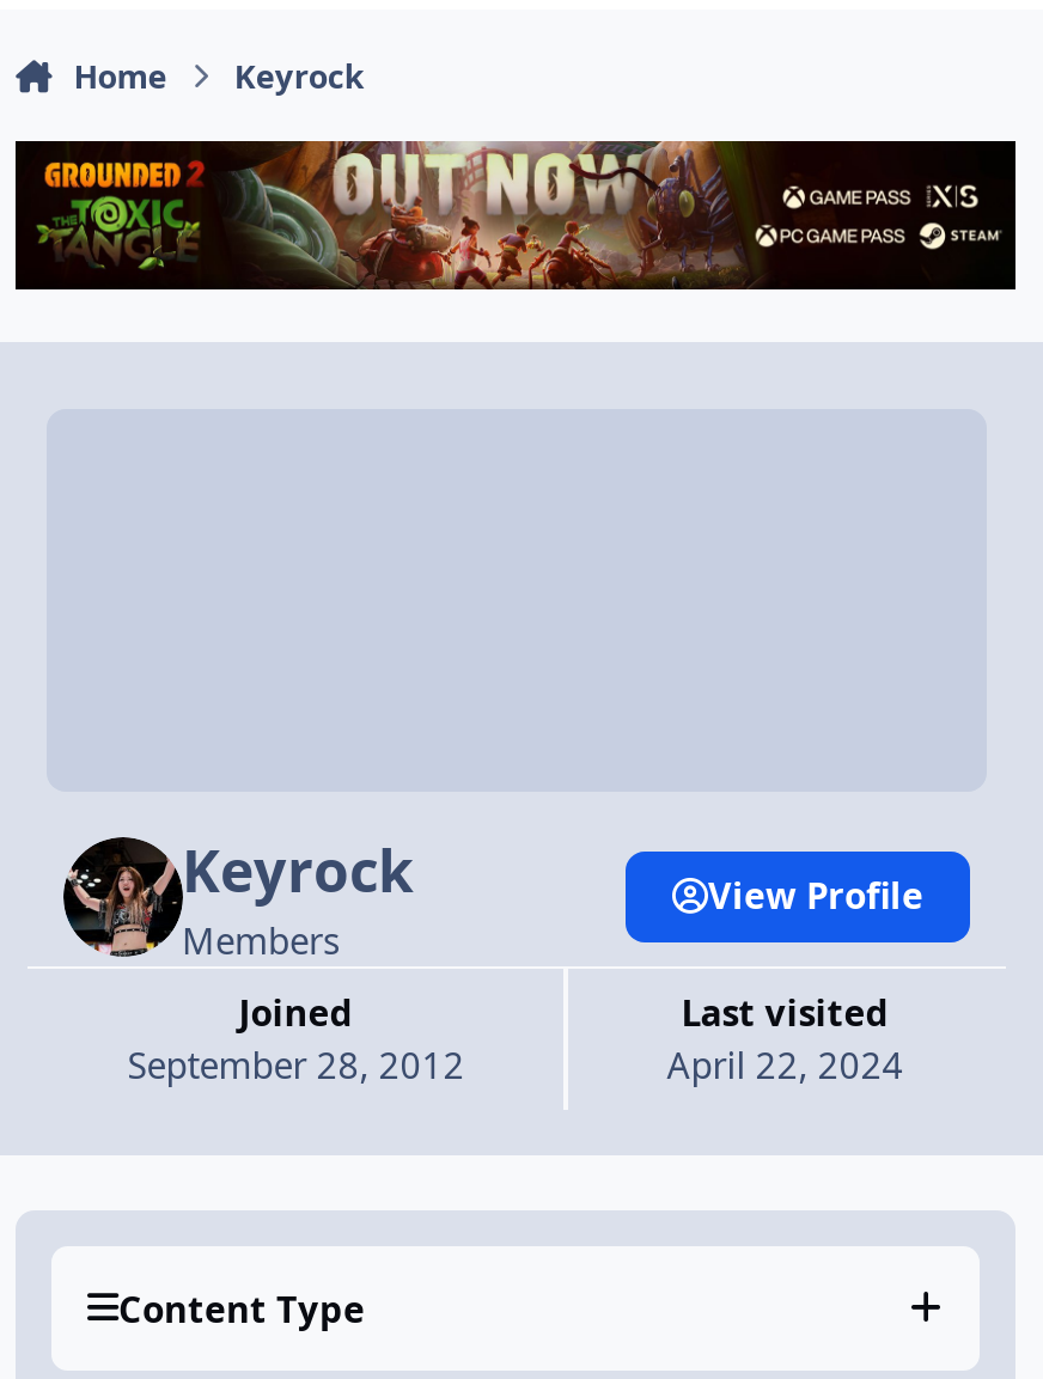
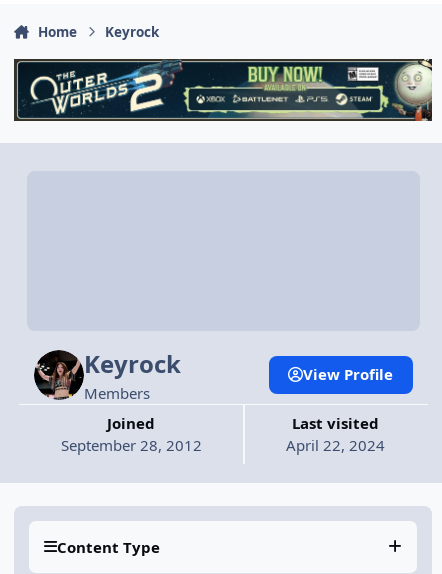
[18,139,1018,292] [image] -> [14,58,433,122] [image]

